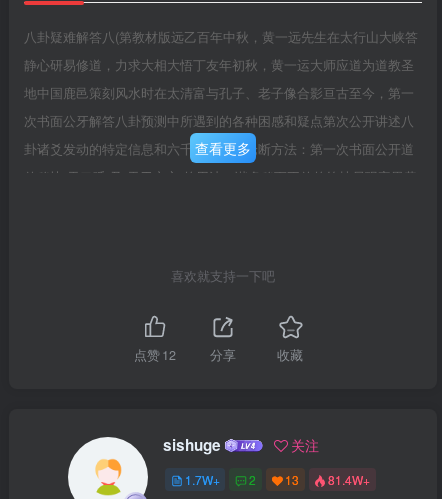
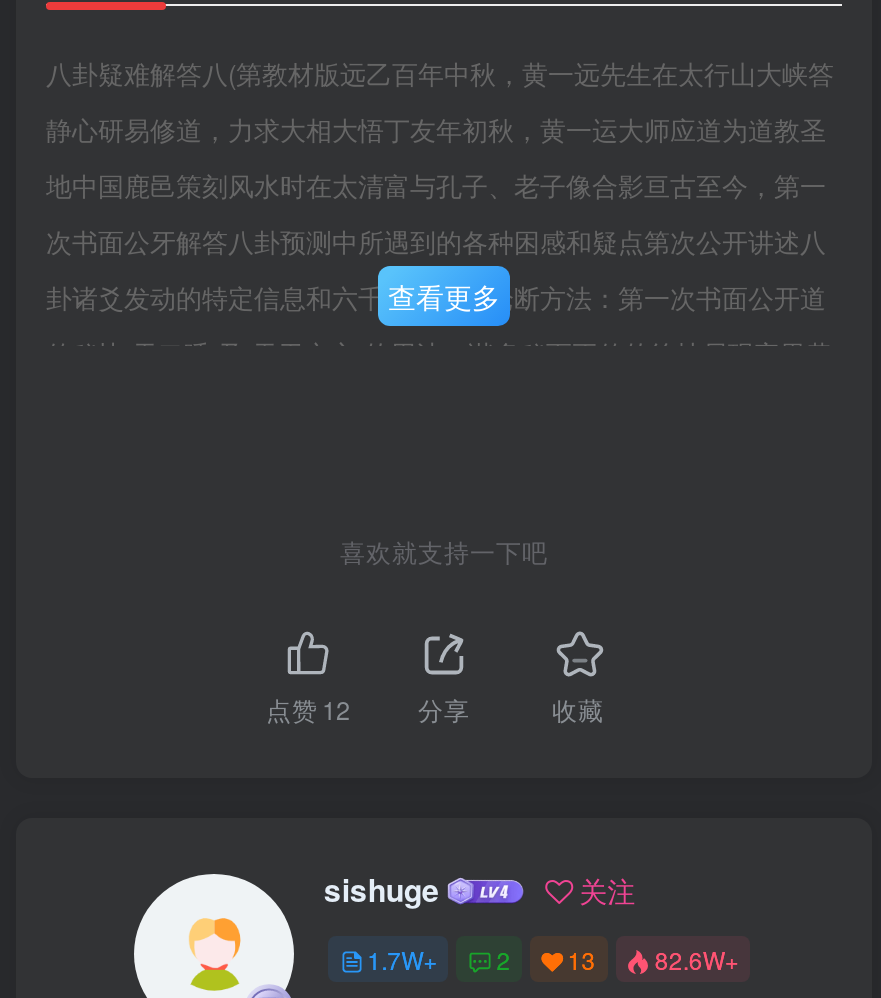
[185,471,370,488] 1.7W+ 2 13 81.4W+ -> [367,942,739,976] 1.7W+ 2 13 82.6W+

